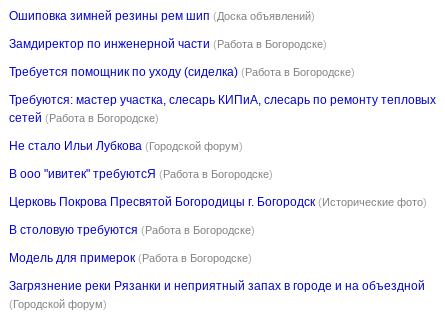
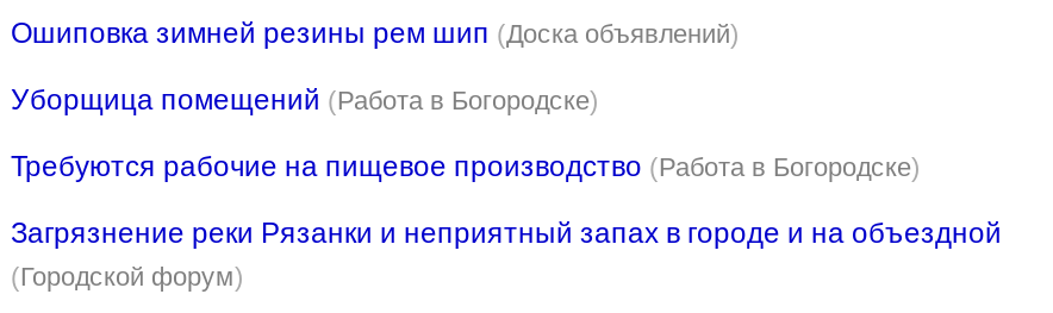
[9,37,436,265] Замдиректор по инженерной части (Работа в Богородске) | Требуется помощник по уходу (сиделка) (Работа в Богородске) | Требуются: мастер участка, слесарь КИПиА, слесарь по ремонту тепловых | сетей (Работа в Богородске) | Не стало Ильи Лубкова (Городской форум) | В ооо "ивитек" требуютсЯ (Работа в Богородске) | Церковь Покрова Пресвятой Богородицы г. Богородск (Исторические фото) | В столовую требуются (Работа в Богородске) | Модель для примерок (Работа в Богородске) -> [11,83,921,183] Уборщица помещений (Работа в Богородске) | Требуются рабочие на пищевое производство (Работа в Богородске)

